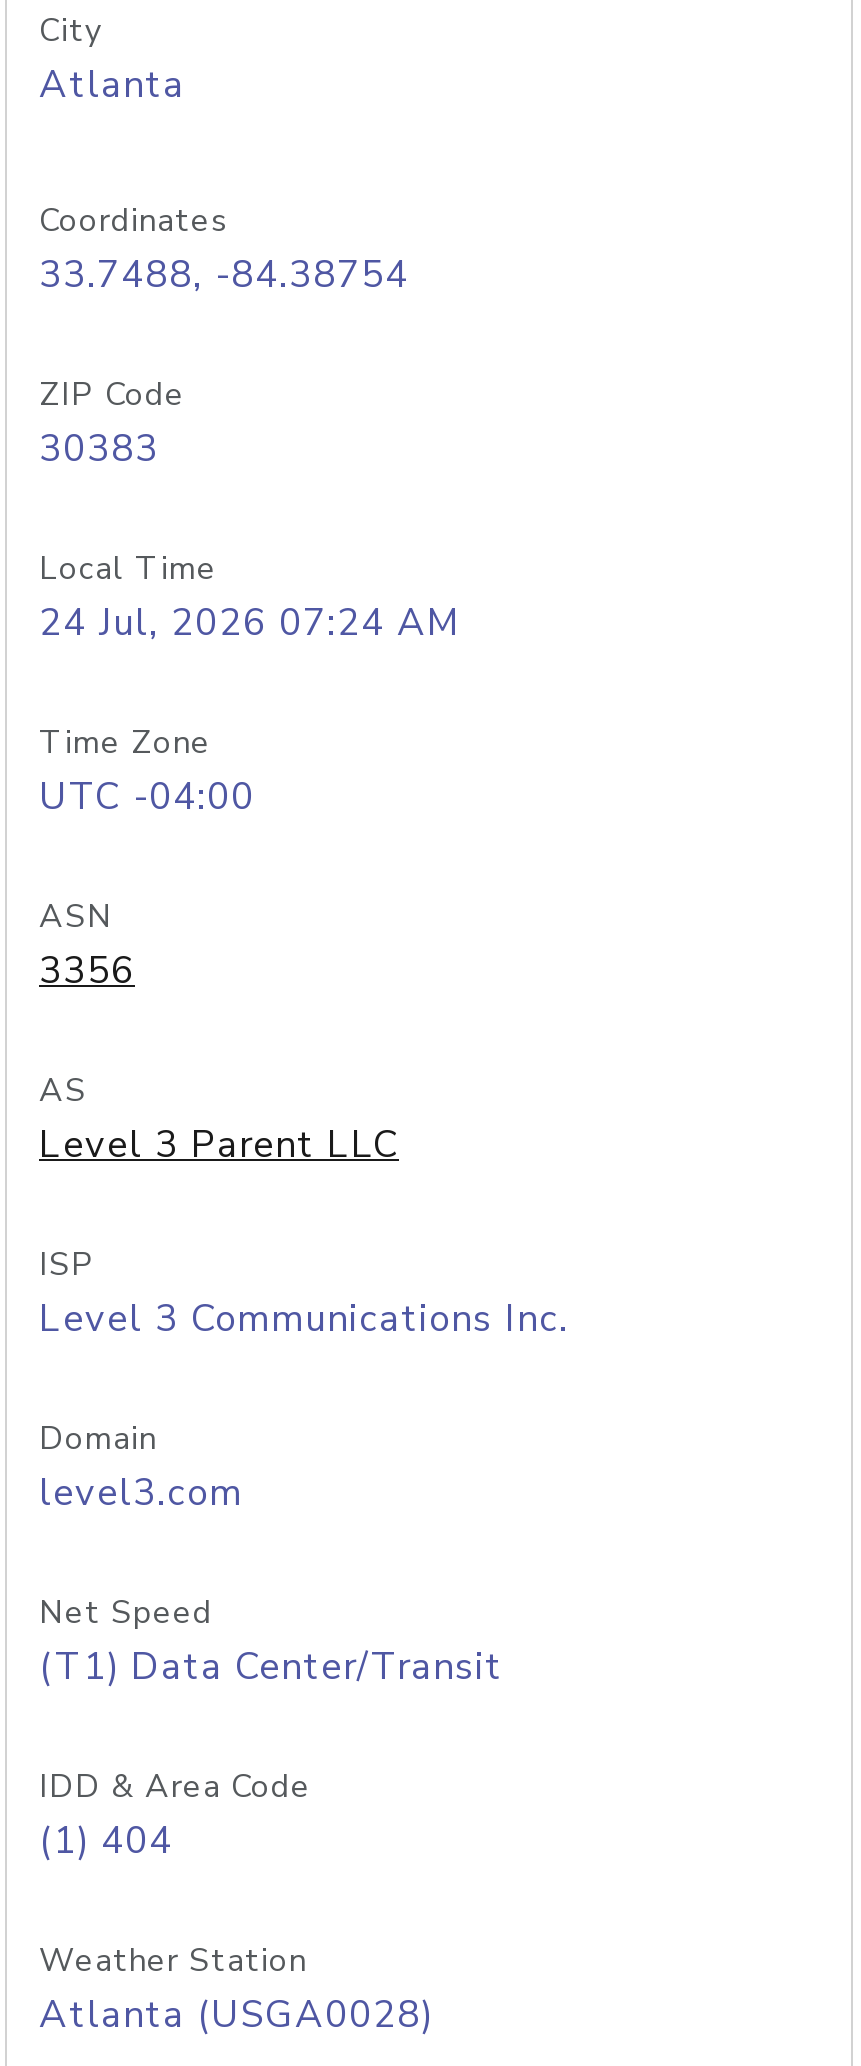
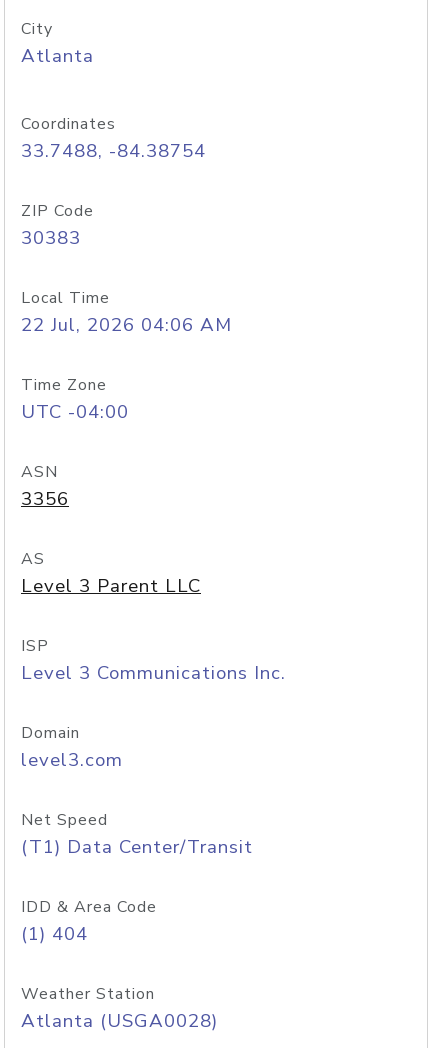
[39,597,461,649] 24 Jul, 2026 07:24 AM -> [21,312,232,338] 22 Jul, 2026 04:06 AM

